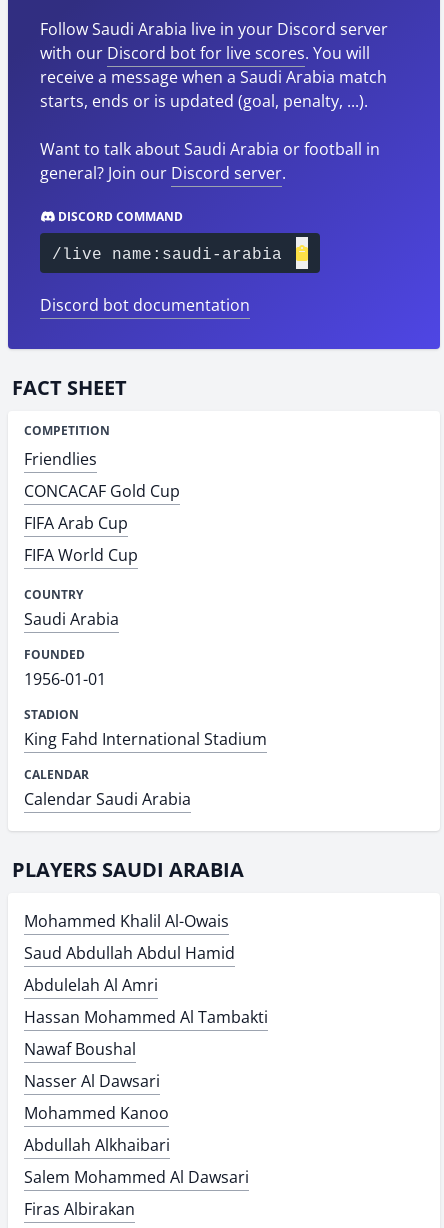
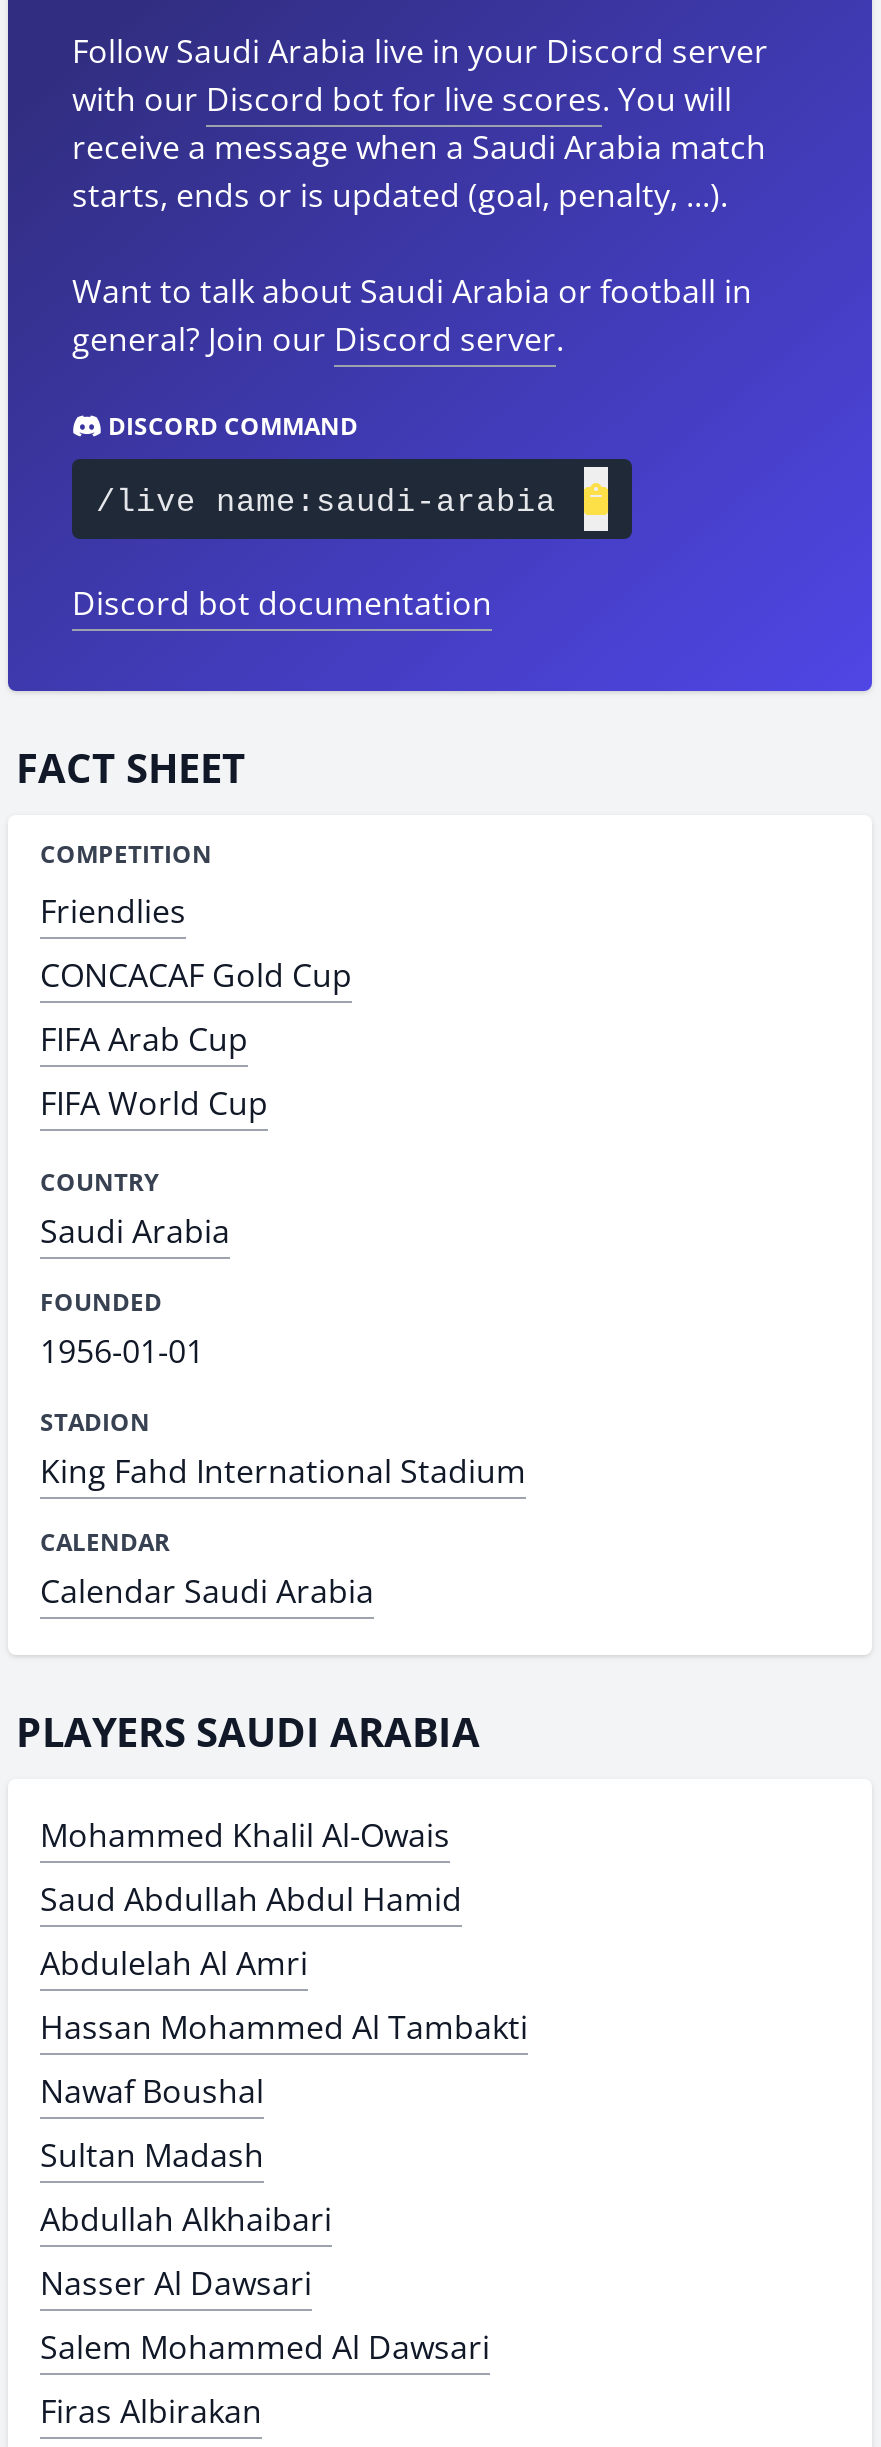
none -> [40,2133,264,2177] Sultan Madash
moved [24,1070,160,1092] -> [40,2261,312,2305]: Nasser Al Dawsari
[24,1102,169,1124] Mohammed Kanoo -> none
moved [24,1134,170,1156] -> [40,2197,332,2241]: Abdullah Alkhaibari

